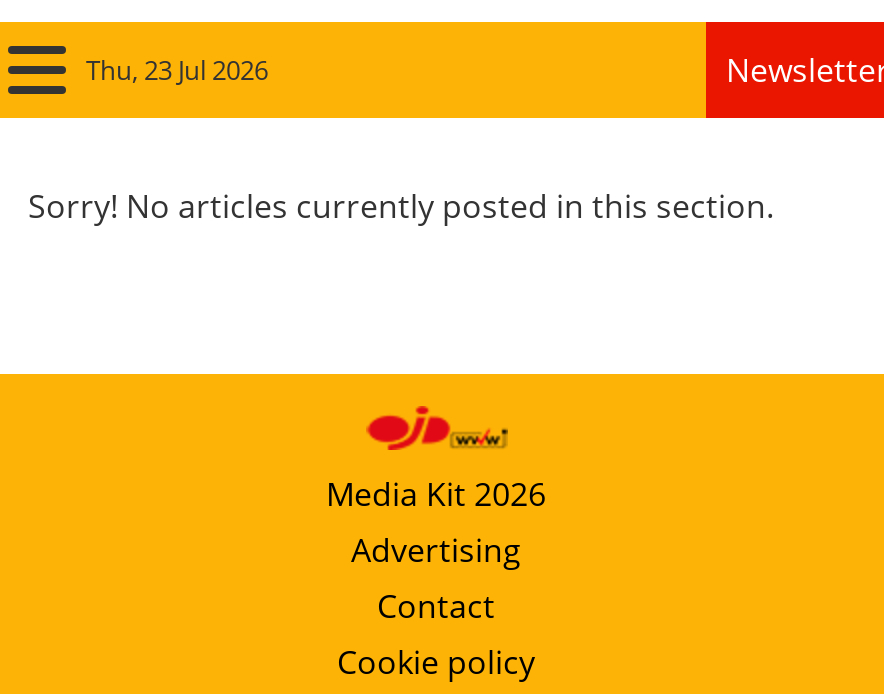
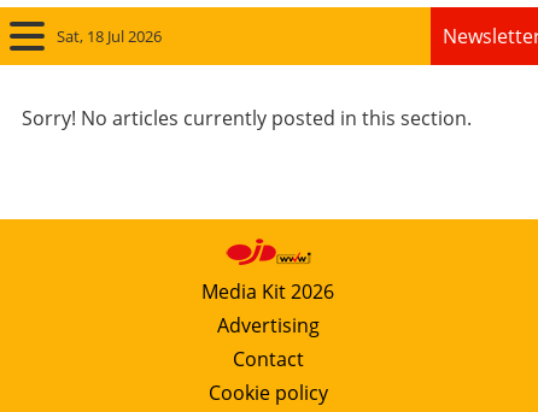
[86,53,268,89] Thu, 23 Jul 2026 -> [57,26,162,47] Sat, 18 Jul 2026

